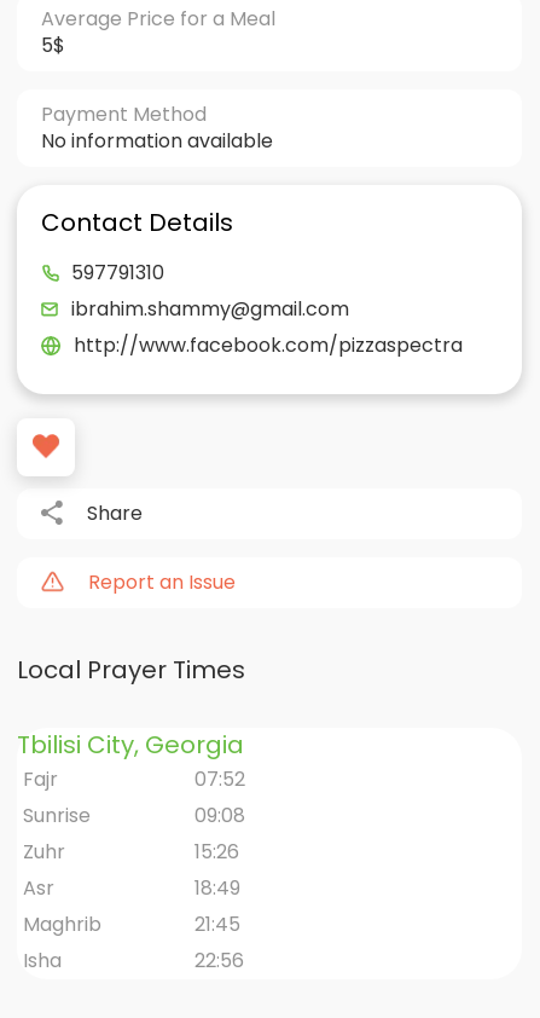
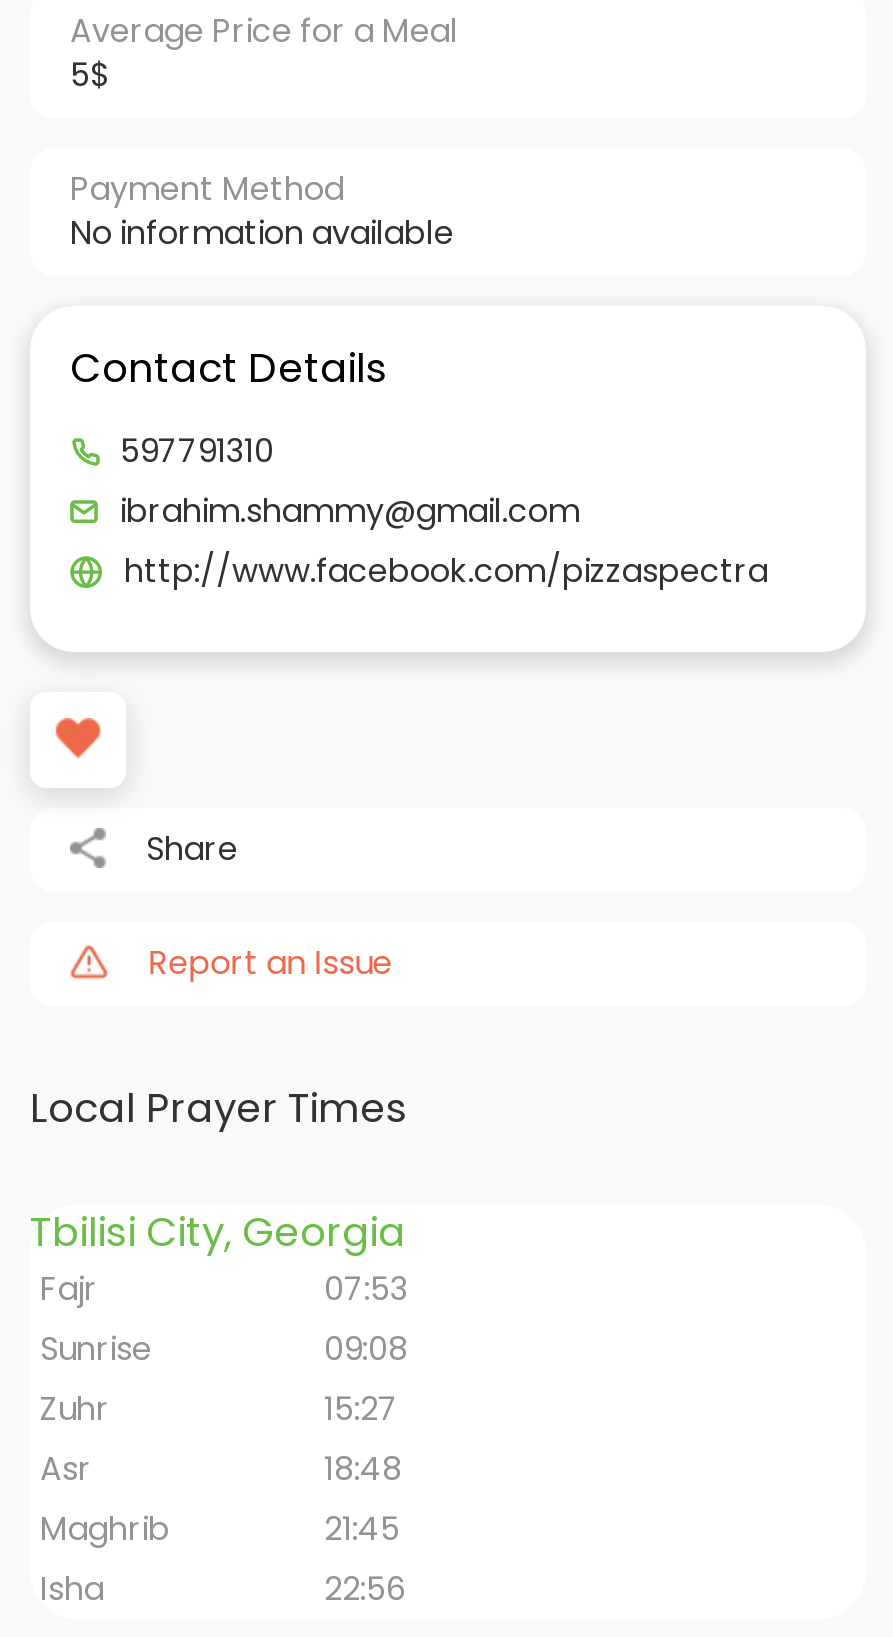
[194,765,245,793] 07:52 -> [324,1266,408,1312] 07:53
[194,838,239,866] 15:26 -> [324,1386,398,1432] 15:27
[194,874,240,902] 18:49 -> [324,1446,402,1492] 18:48

